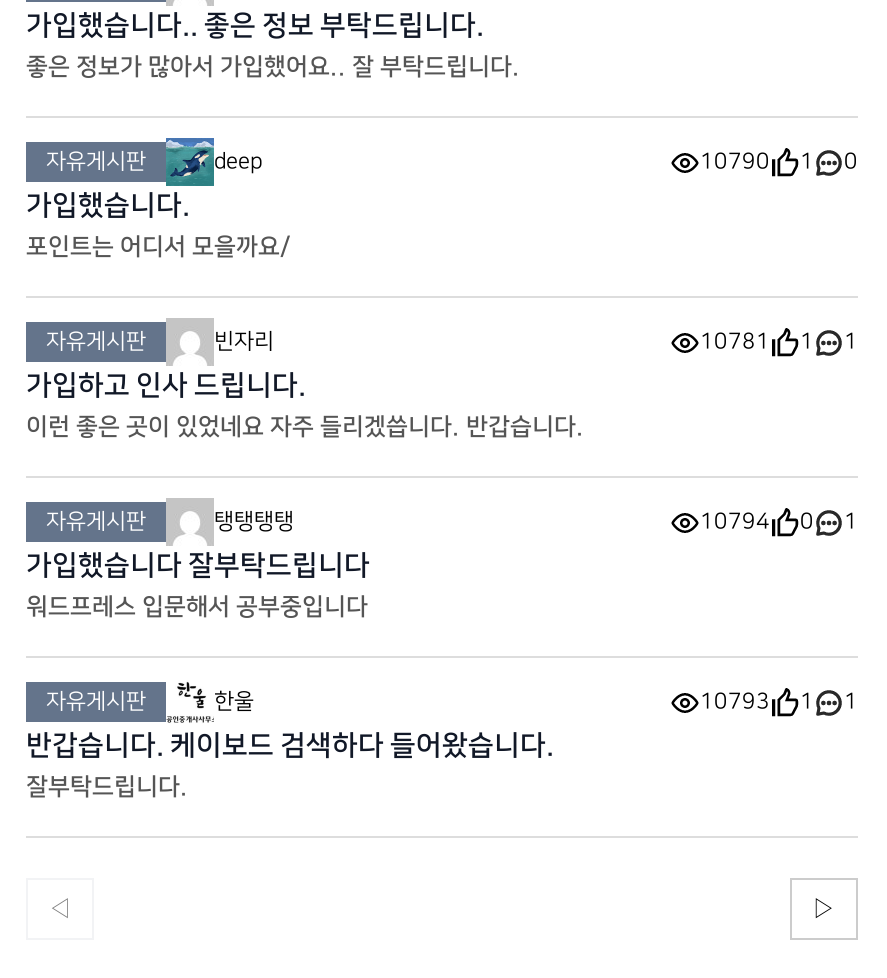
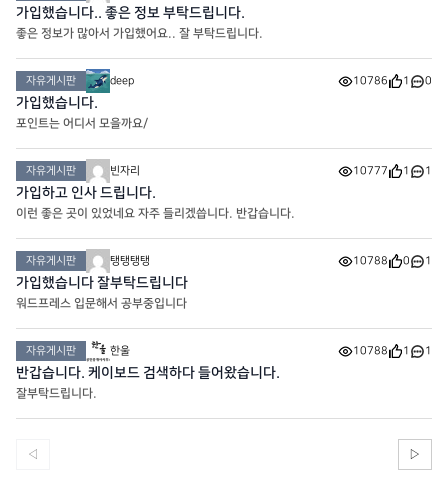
[700,150,858,174] 10790 1 0 -> [353,75,432,87] 10786 1 0
[700,330,858,354] 10781 1 1 -> [353,165,432,177] 10777 1 1
[700,510,770,534] 10794 -> [353,255,388,267] 10788
[700,690,858,714] 10793 1 1 -> [353,345,432,357] 10788 1 1

